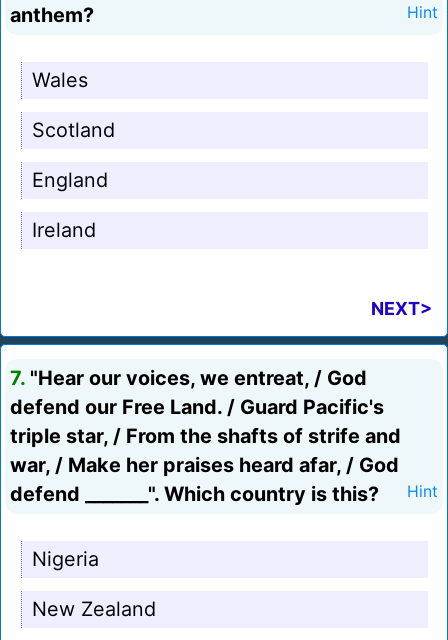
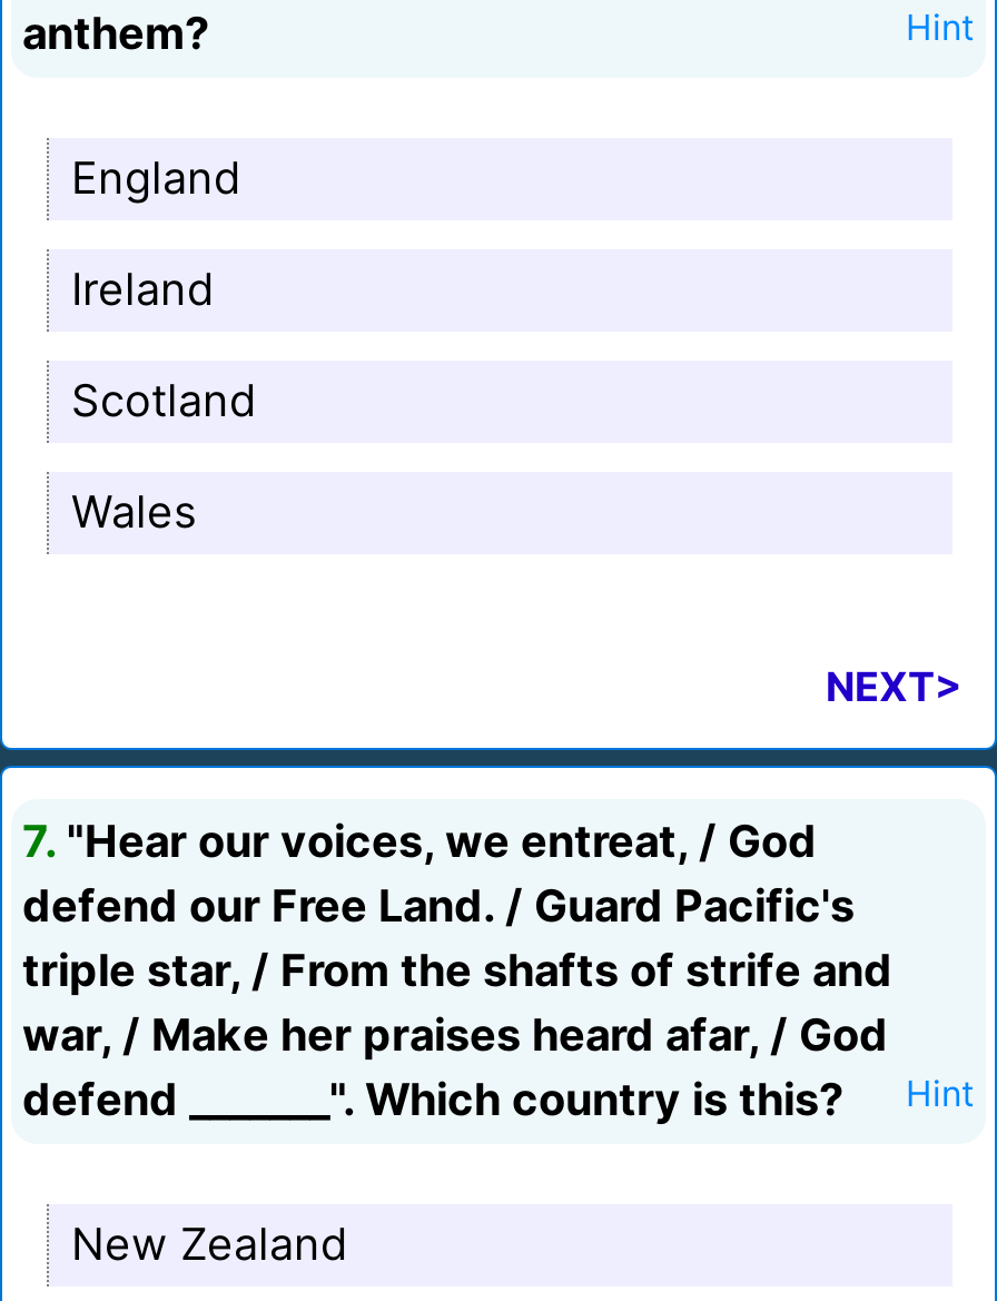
moved [32,68,115,142] -> [71,374,256,539]: Wales | Scotland
moved [32,168,108,242] -> [71,151,240,316]: England | Ireland
[32,547,99,571] Nigeria -> none

